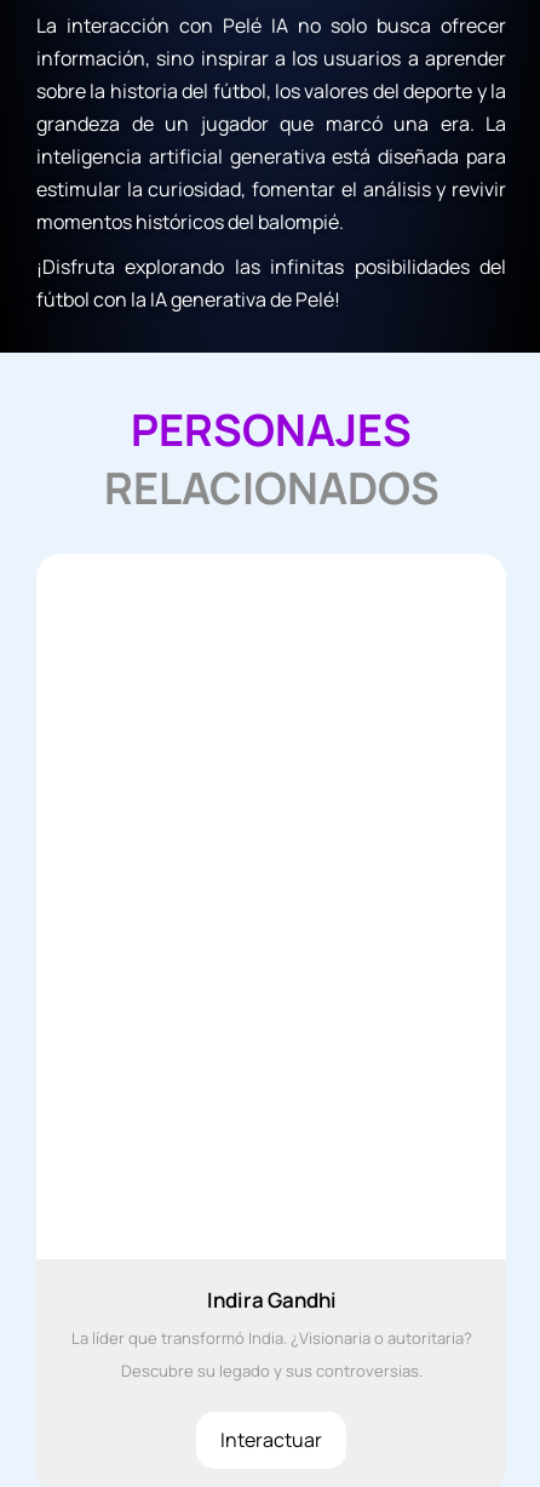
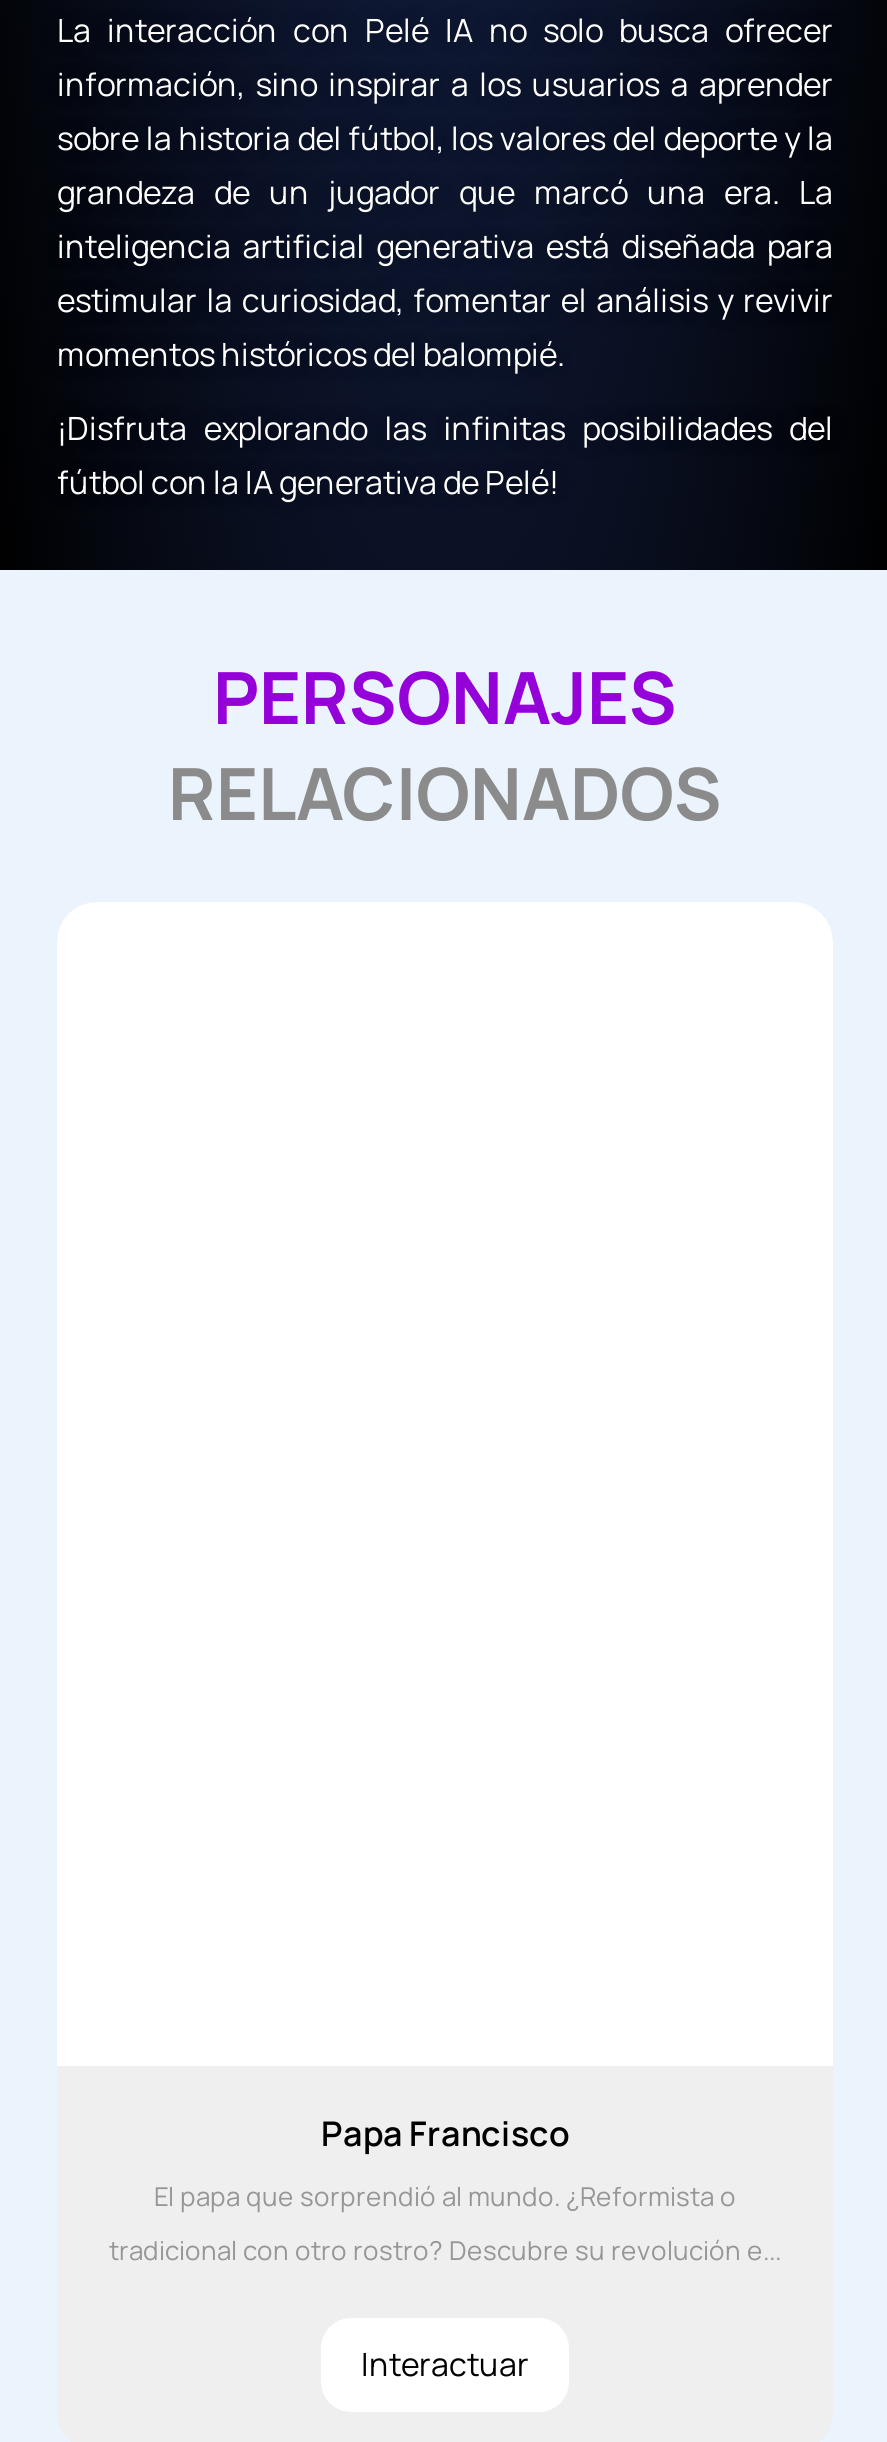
[206,1286,336,1314] Indira Gandhi -> [321,2110,569,2156] Papa Francisco
[71,1327,472,1349] La líder que transformó India. ¿Visionaria o autoritaria? -> [154,2178,736,2214] El papa que sorprendió al mundo. ¿Reformista o
[120,1360,422,1382] Descubre su legado y sus controversias. -> [109,2232,781,2268] tradicional con otro rostro? Descubre su revolución e...

